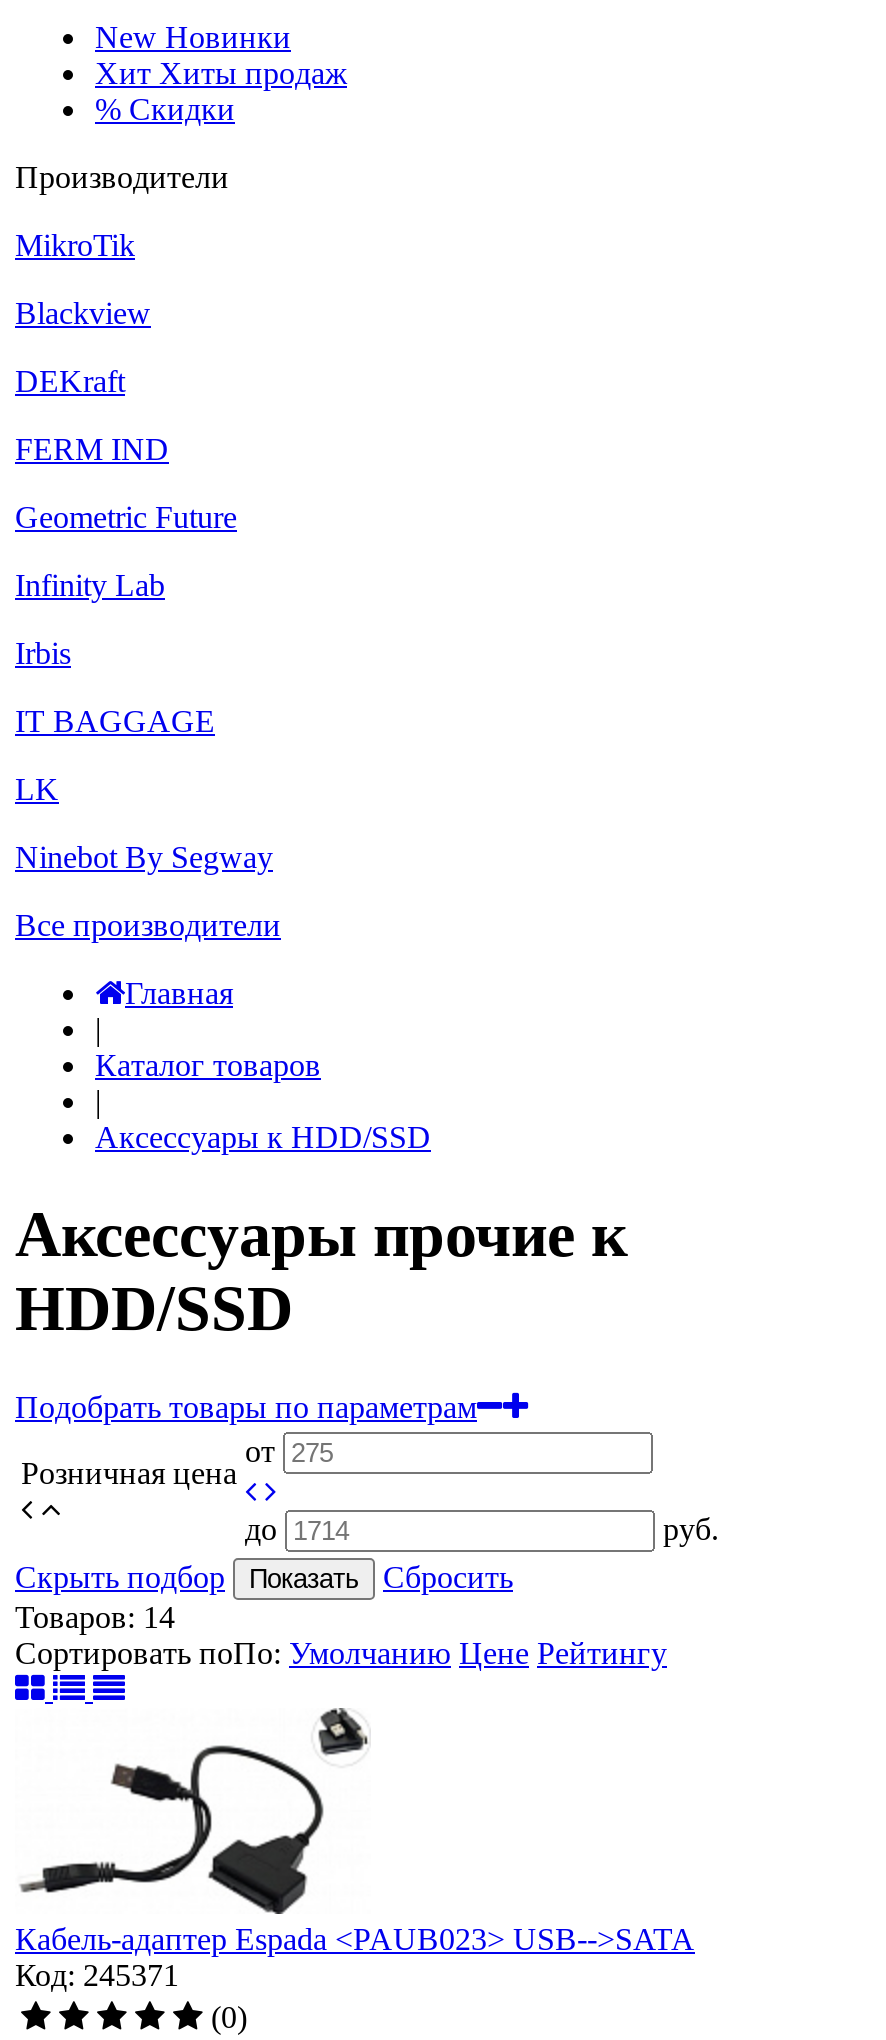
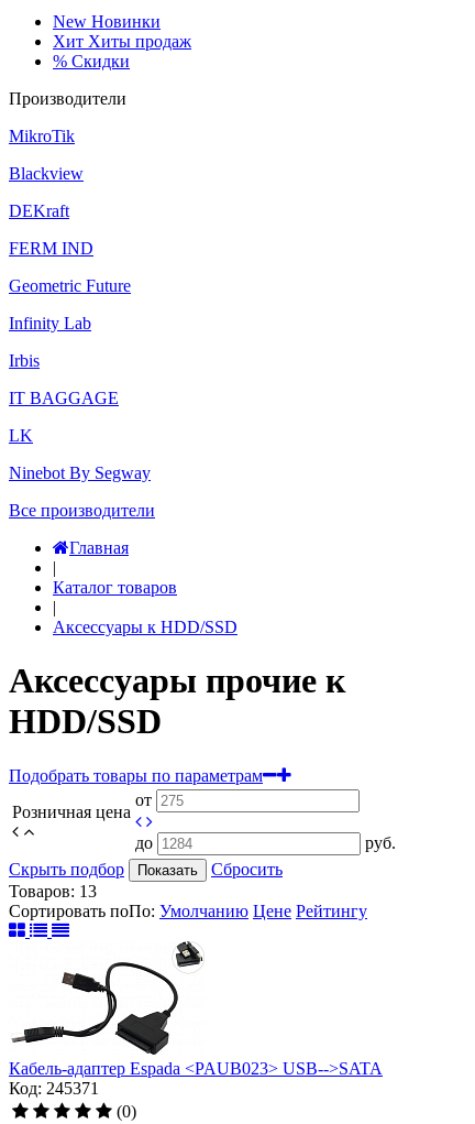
[15,1600,175,1634] Товаров: 14 -> [9,882,97,900] Товаров: 13

